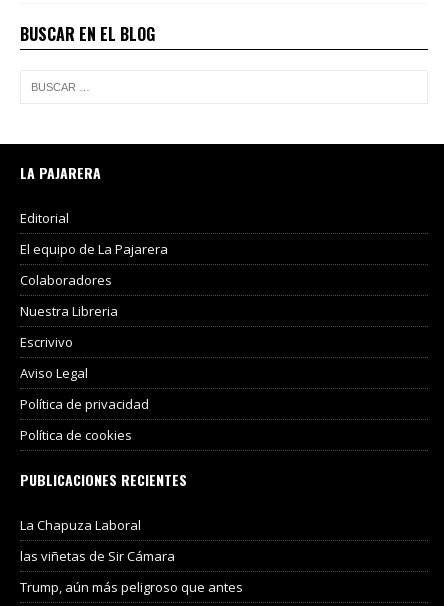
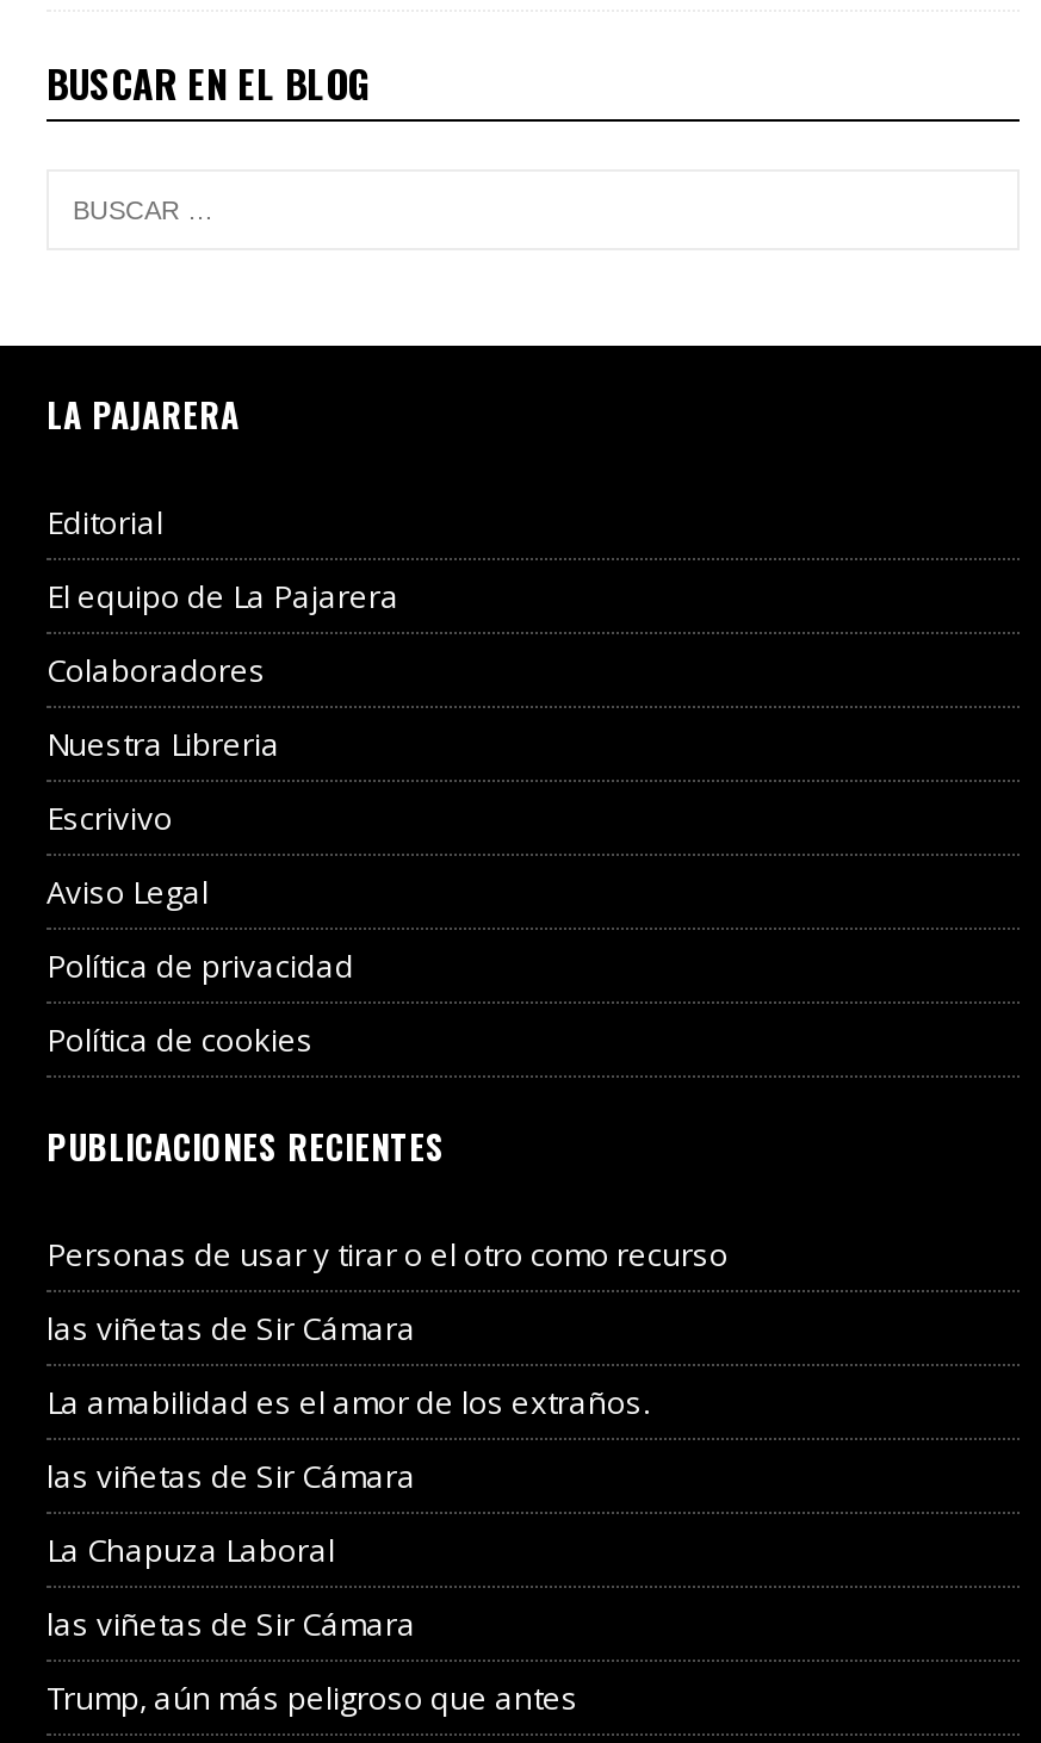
none -> [47,1233,729,1498] Personas de usar y tirar o el otro como recurso | las viñetas de Sir Cámara | La amabilidad es el amor de los extraños. | las viñetas de Sir Cámara

